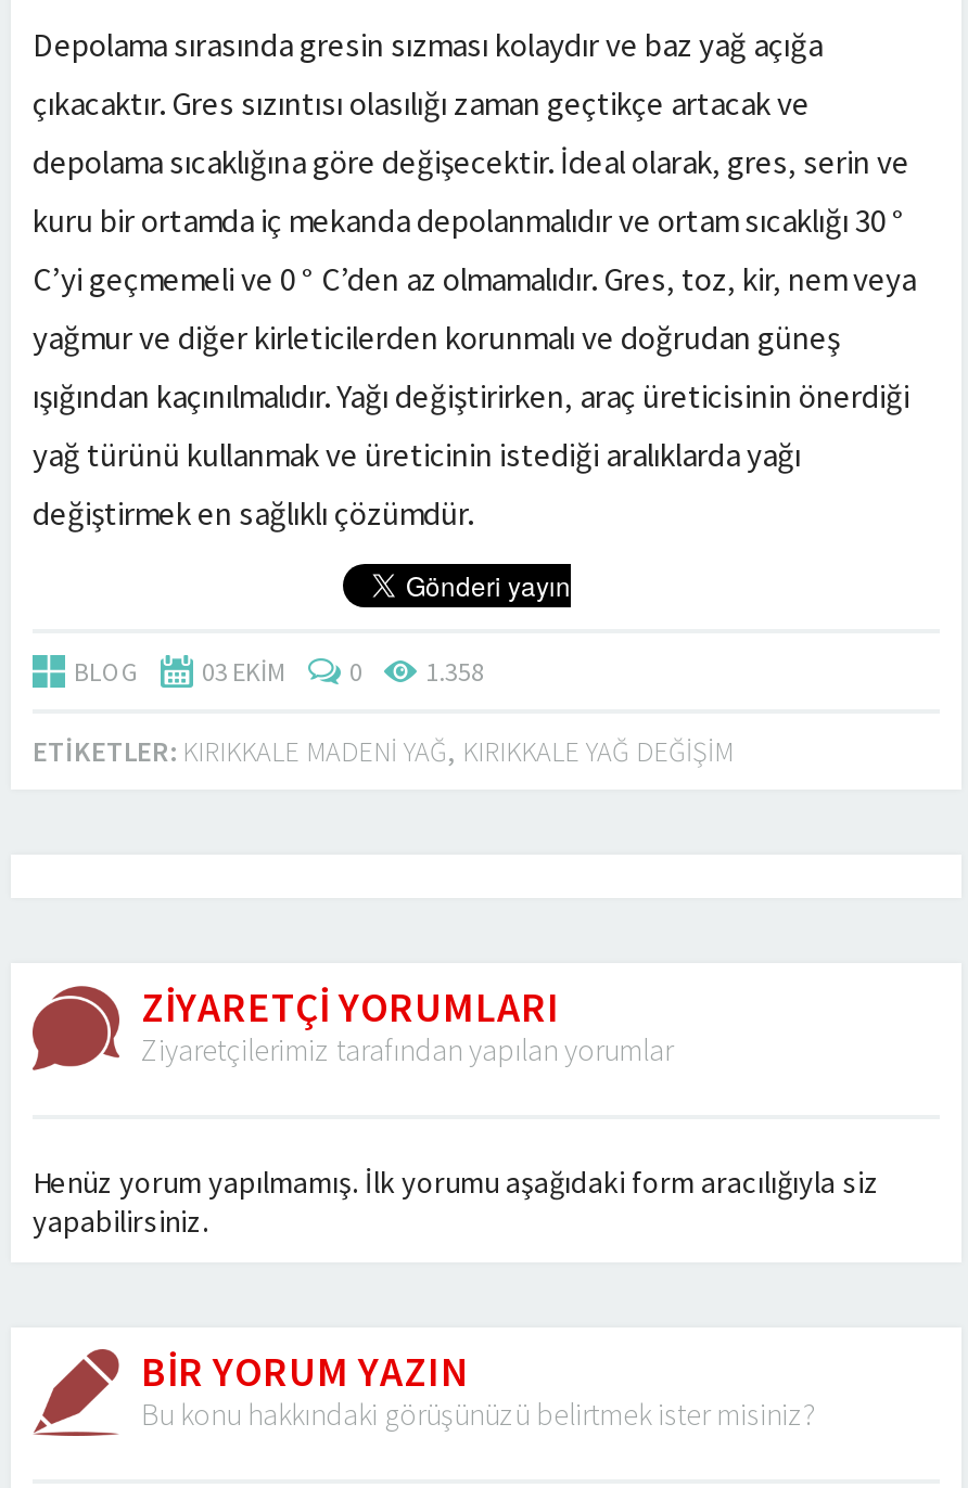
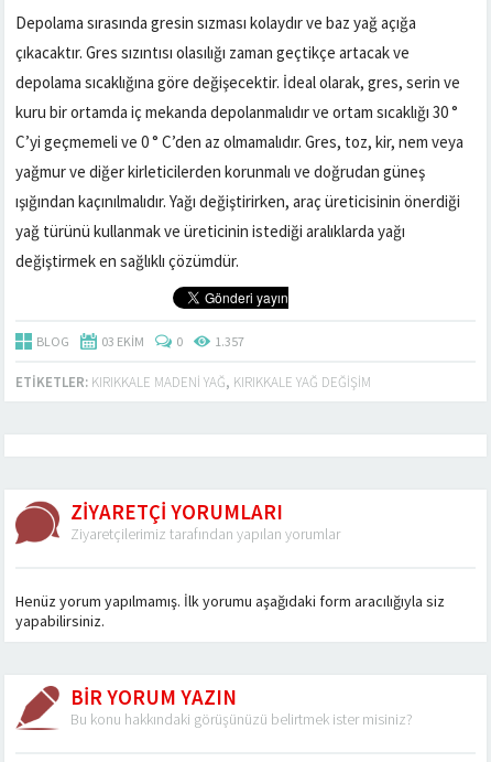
[74,655,484,688] BLOG 03 EKIM 0 1.358 -> [36,333,244,350] BLOG 03 EKIM 0 1.357

